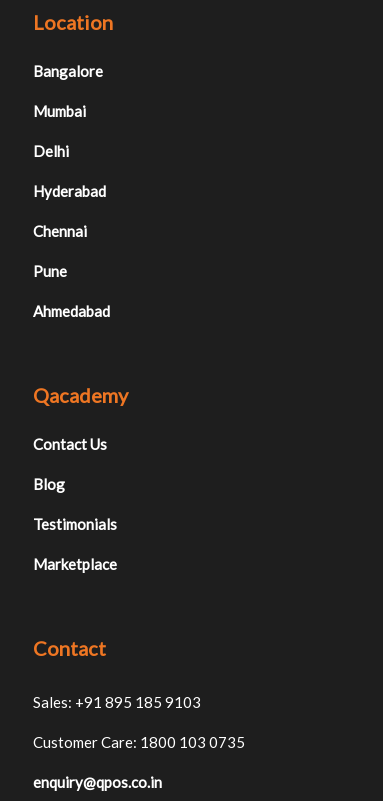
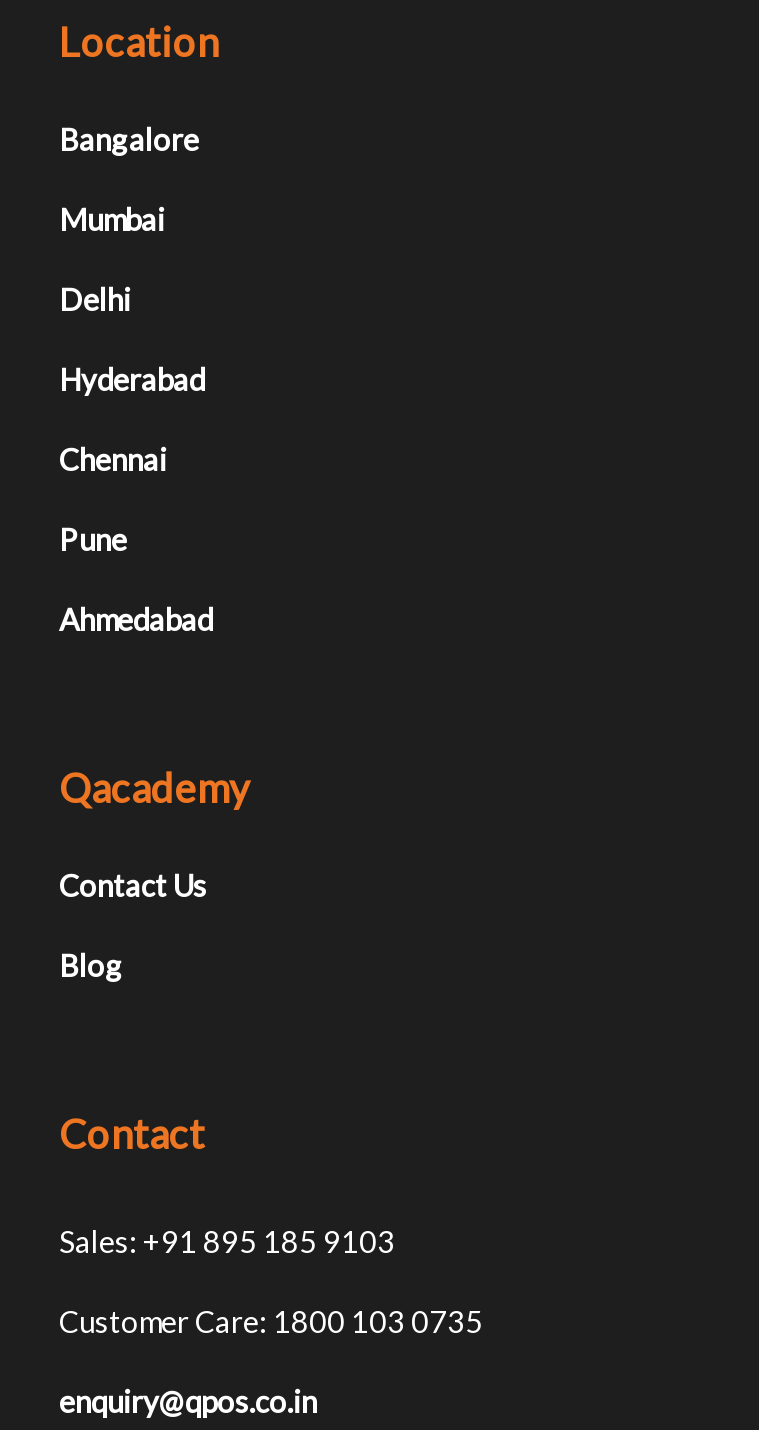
[33,515,117,573] Testimonials | Marketplace -> none

